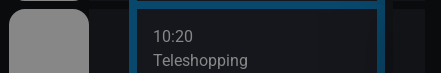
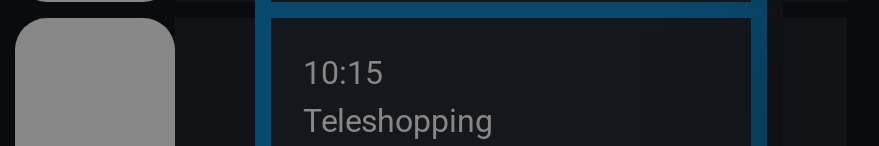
[153,27,193,46] 10:20 -> [303,54,383,92] 10:15

